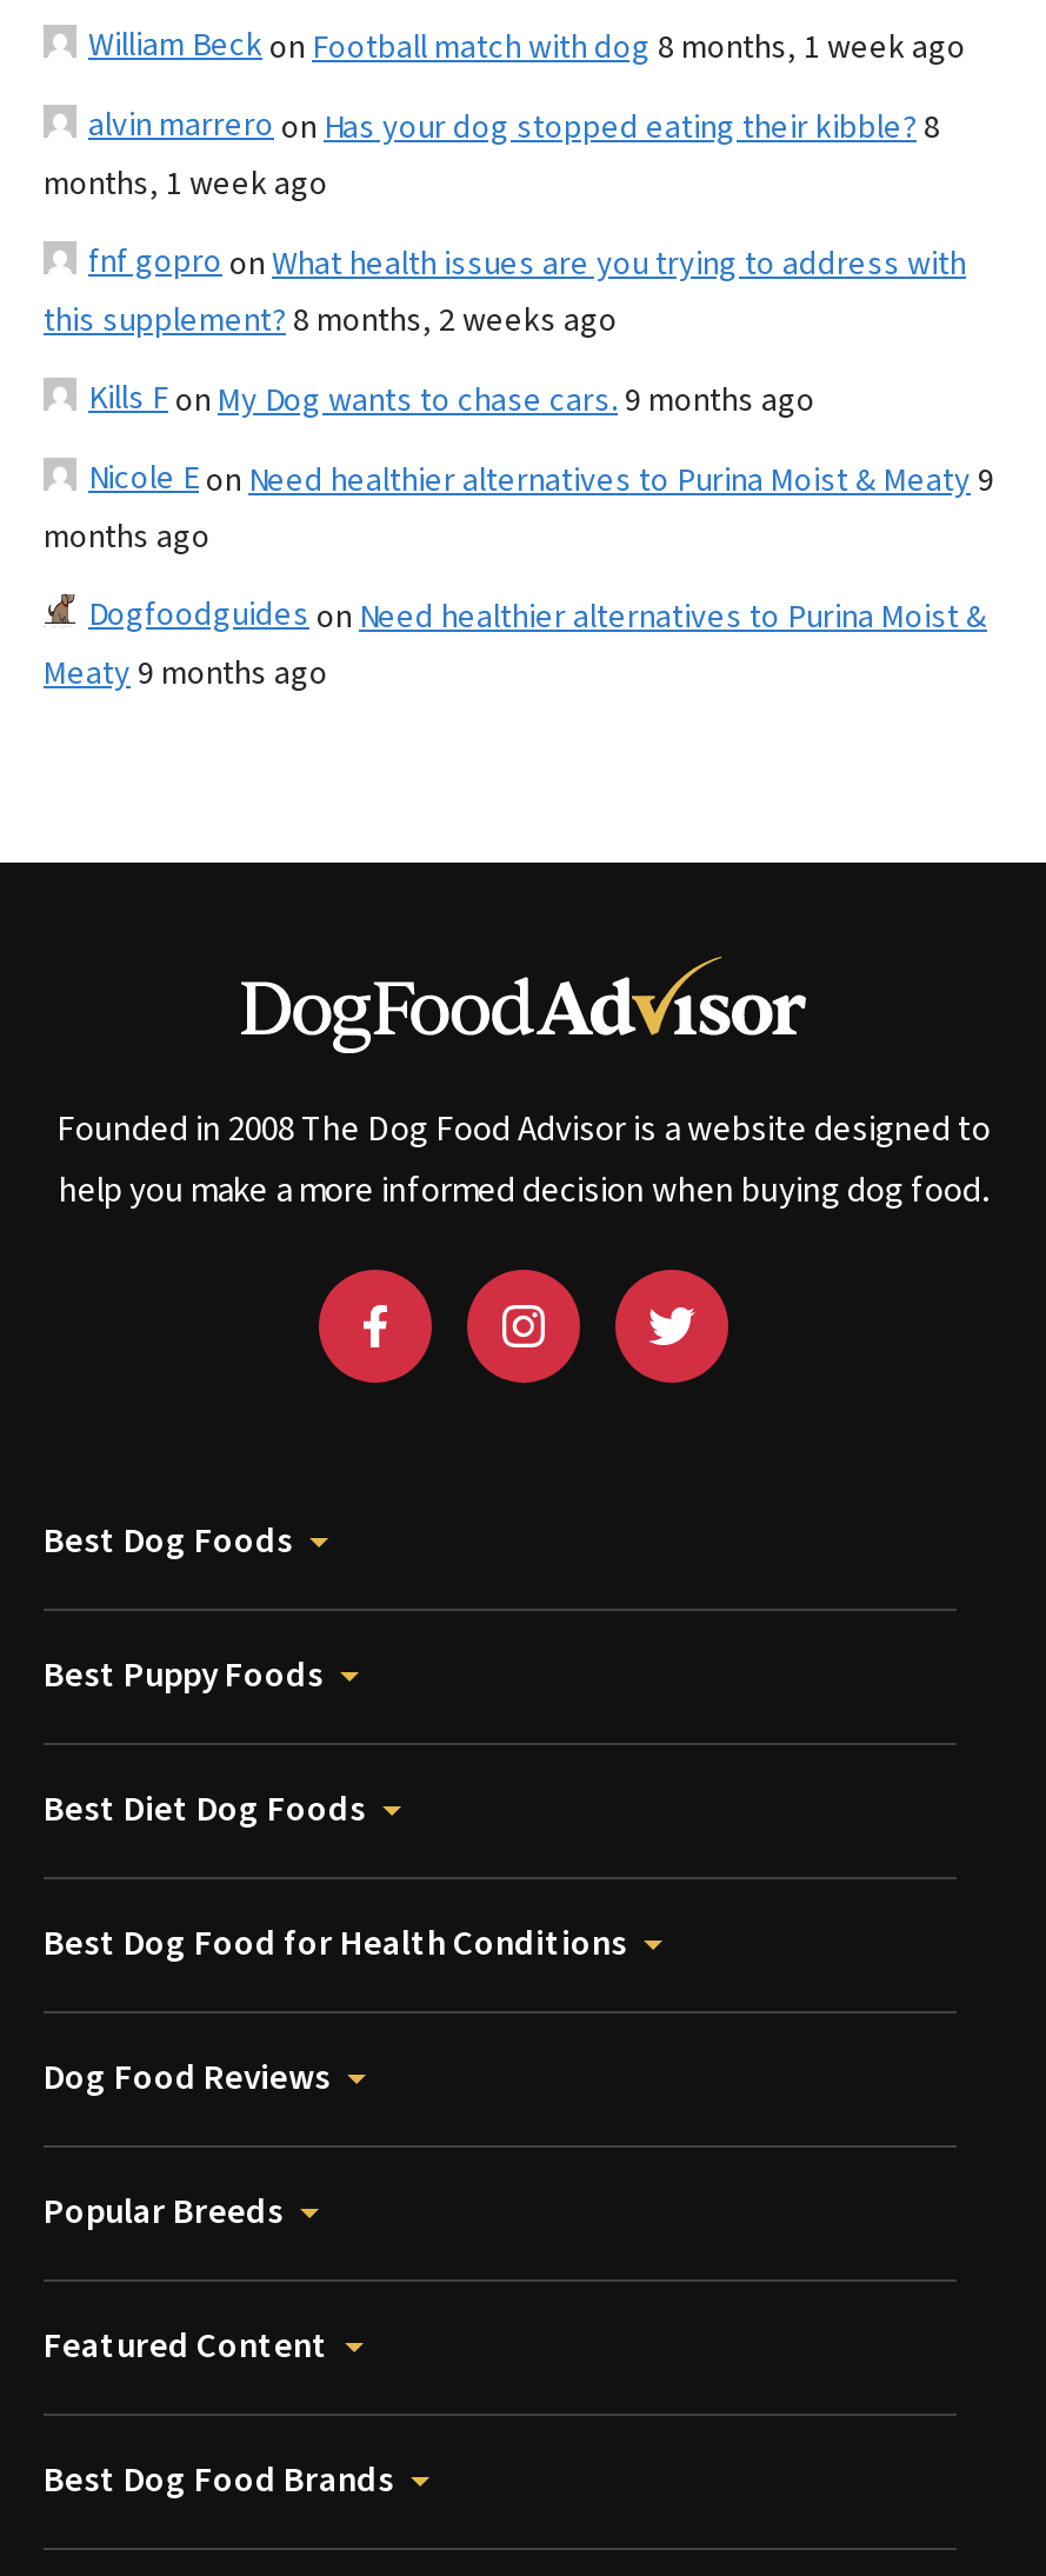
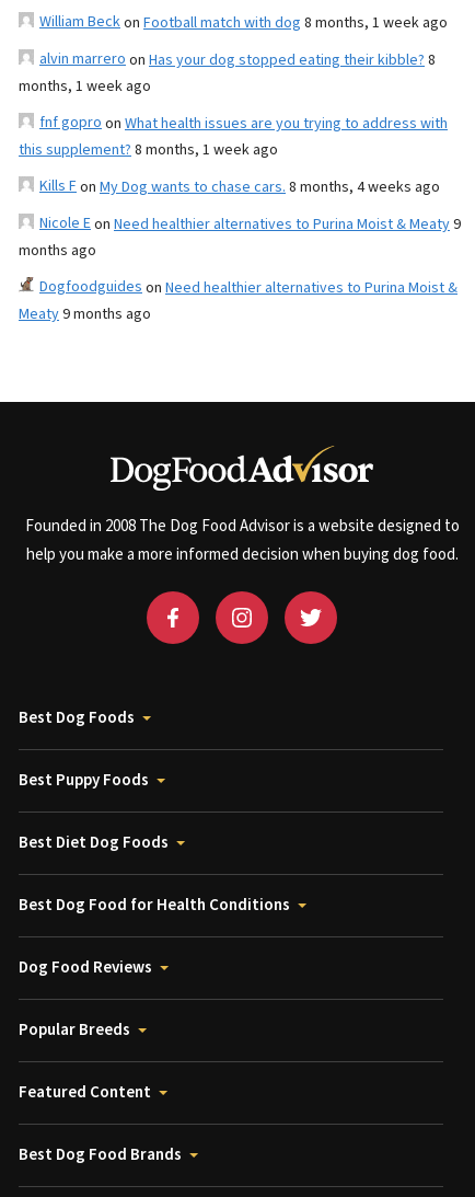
[44,297,618,344] this supplement? 8 months, 2 weeks ago -> [19,139,278,161] this supplement? 8 months, 1 week ago
[88,375,815,424] Kills Fon My Dog wants to chase cars. 9 months ago -> [39,175,440,198] Kills Fon My Dog wants to chase cars. 8 months, 4 weeks ago

